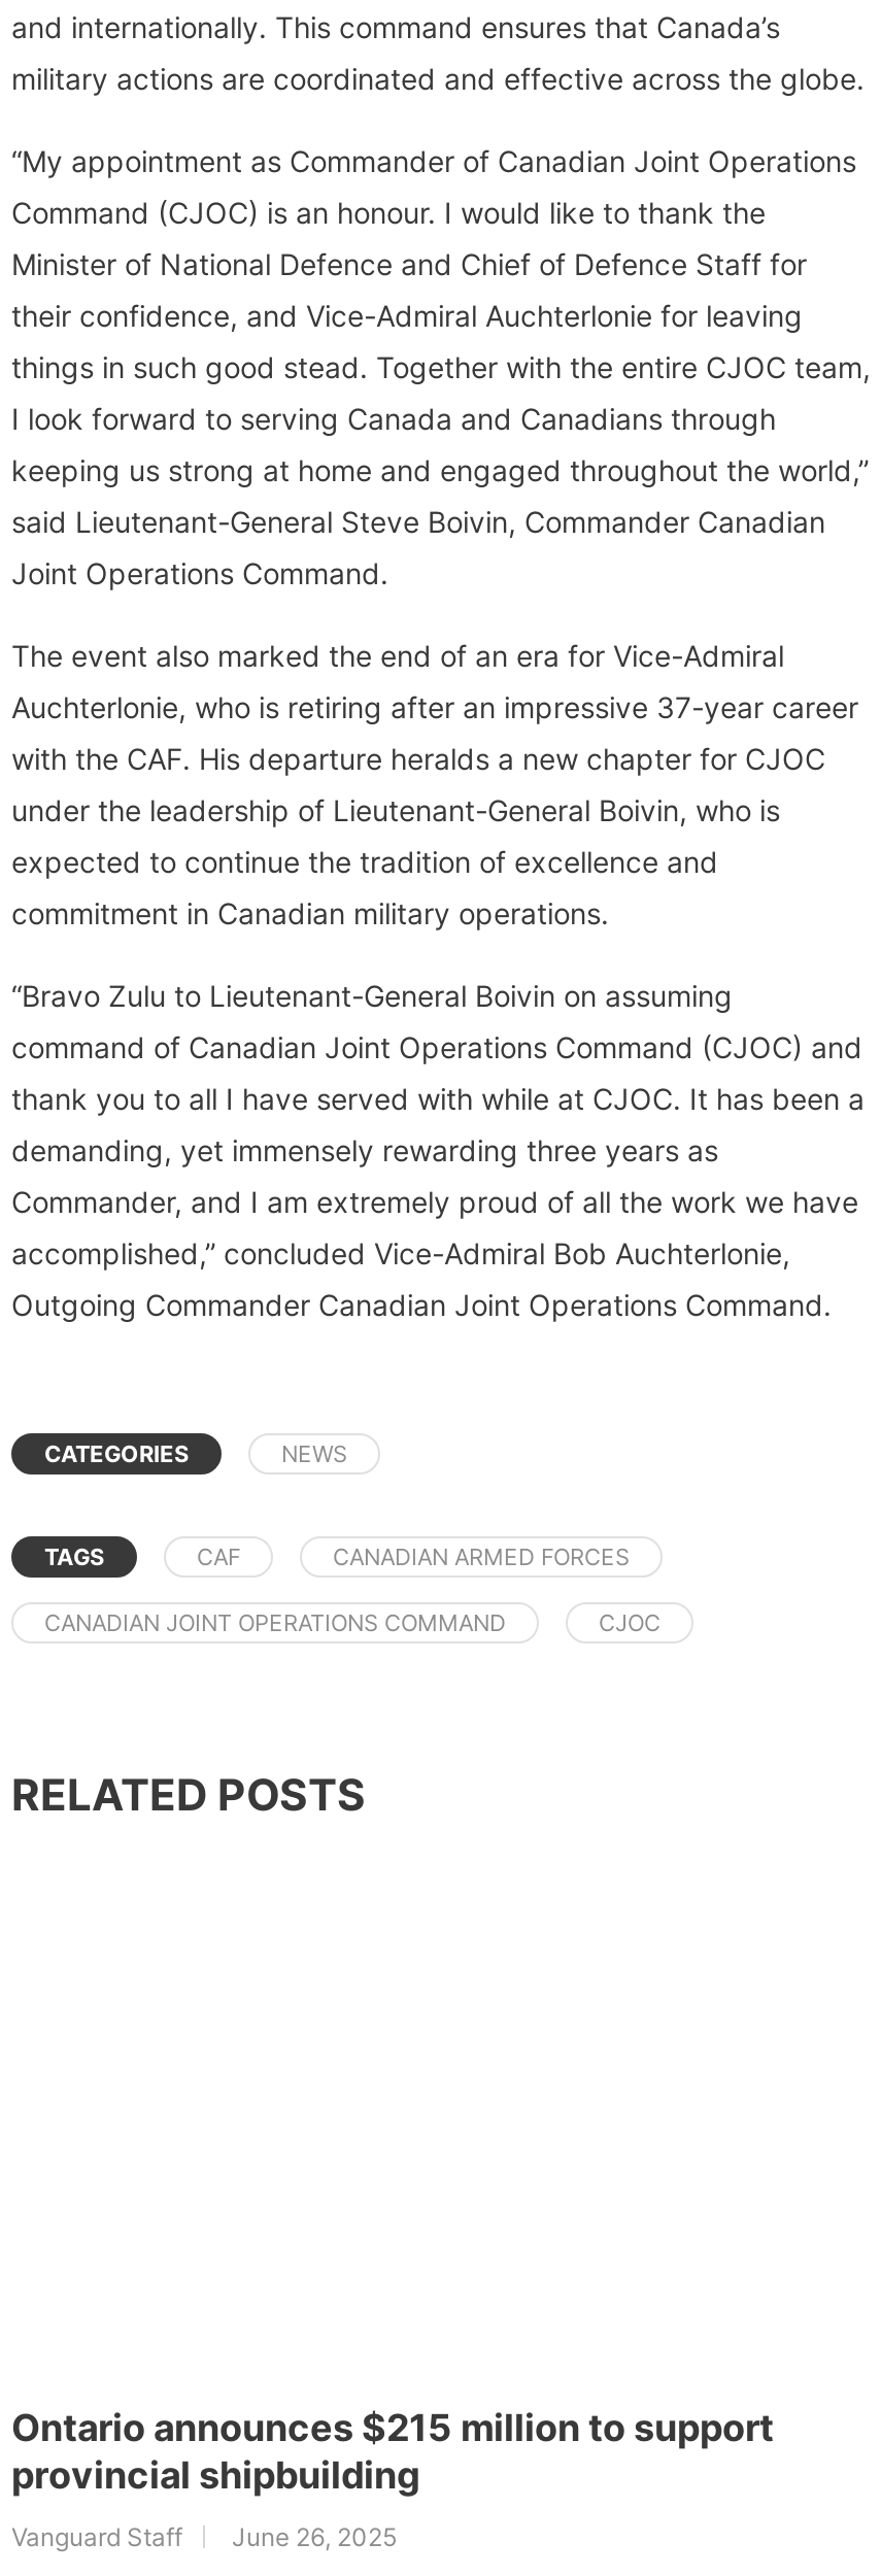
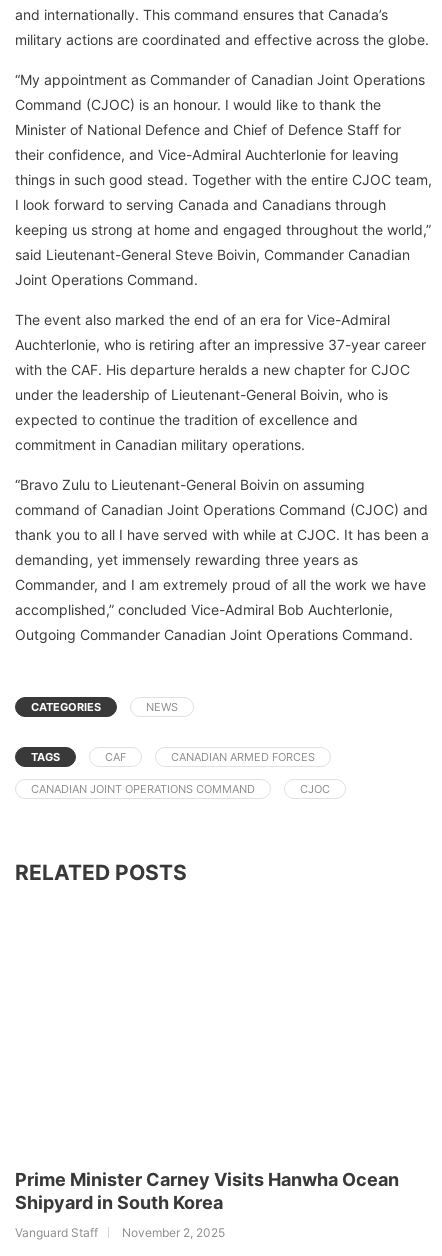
[11,2406,774,2496] Ontario announces $215 million to support | provincial shipbuilding -> [15,1169,399,1213] Prime Minister Carney Visits Hanwha Ocean | Shipyard in South Korea
[11,2521,397,2552] Vanguard Staff June 26, 2025 -> [15,1225,225,1240] Vanguard Staff November 2, 2025

